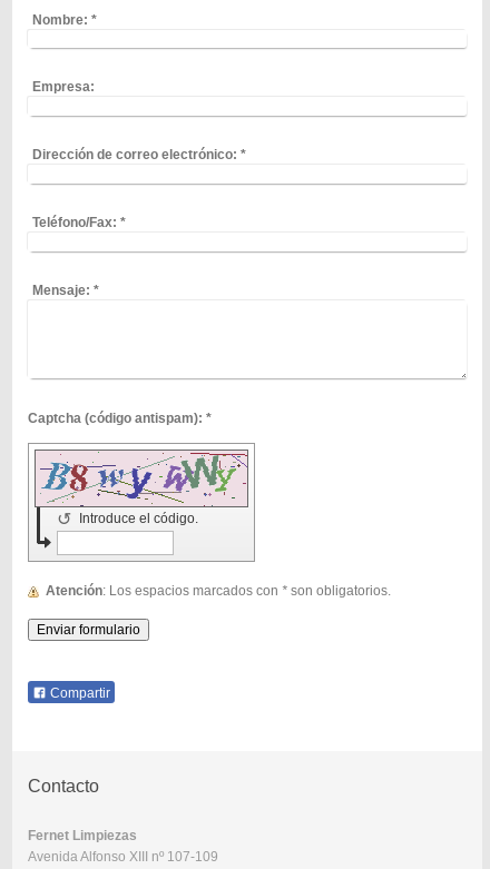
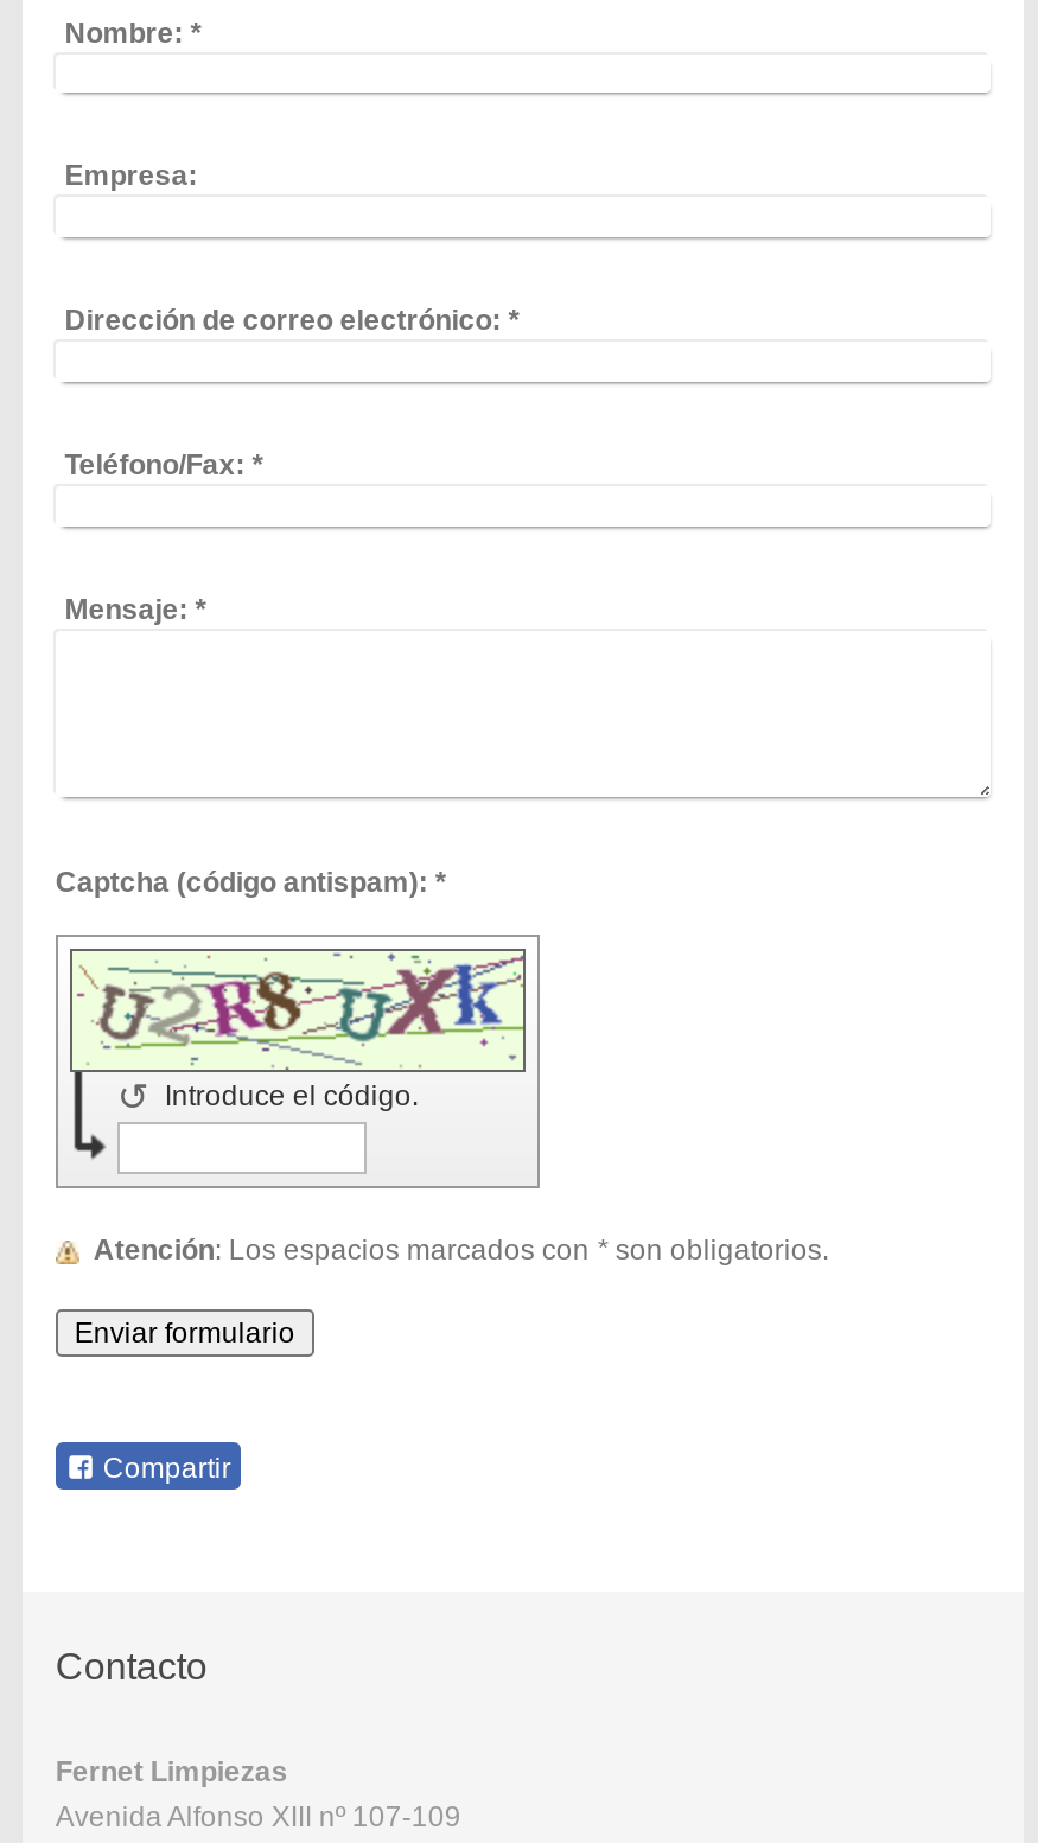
[36,451,248,507] [image] -> [72,951,526,1072] [image]

